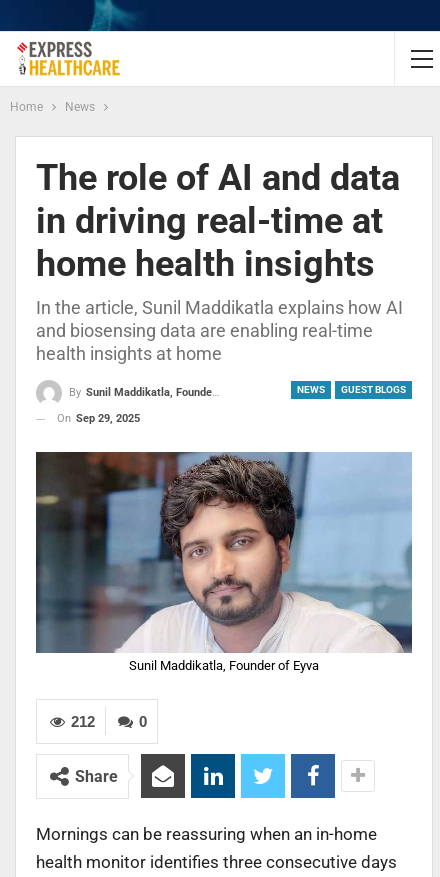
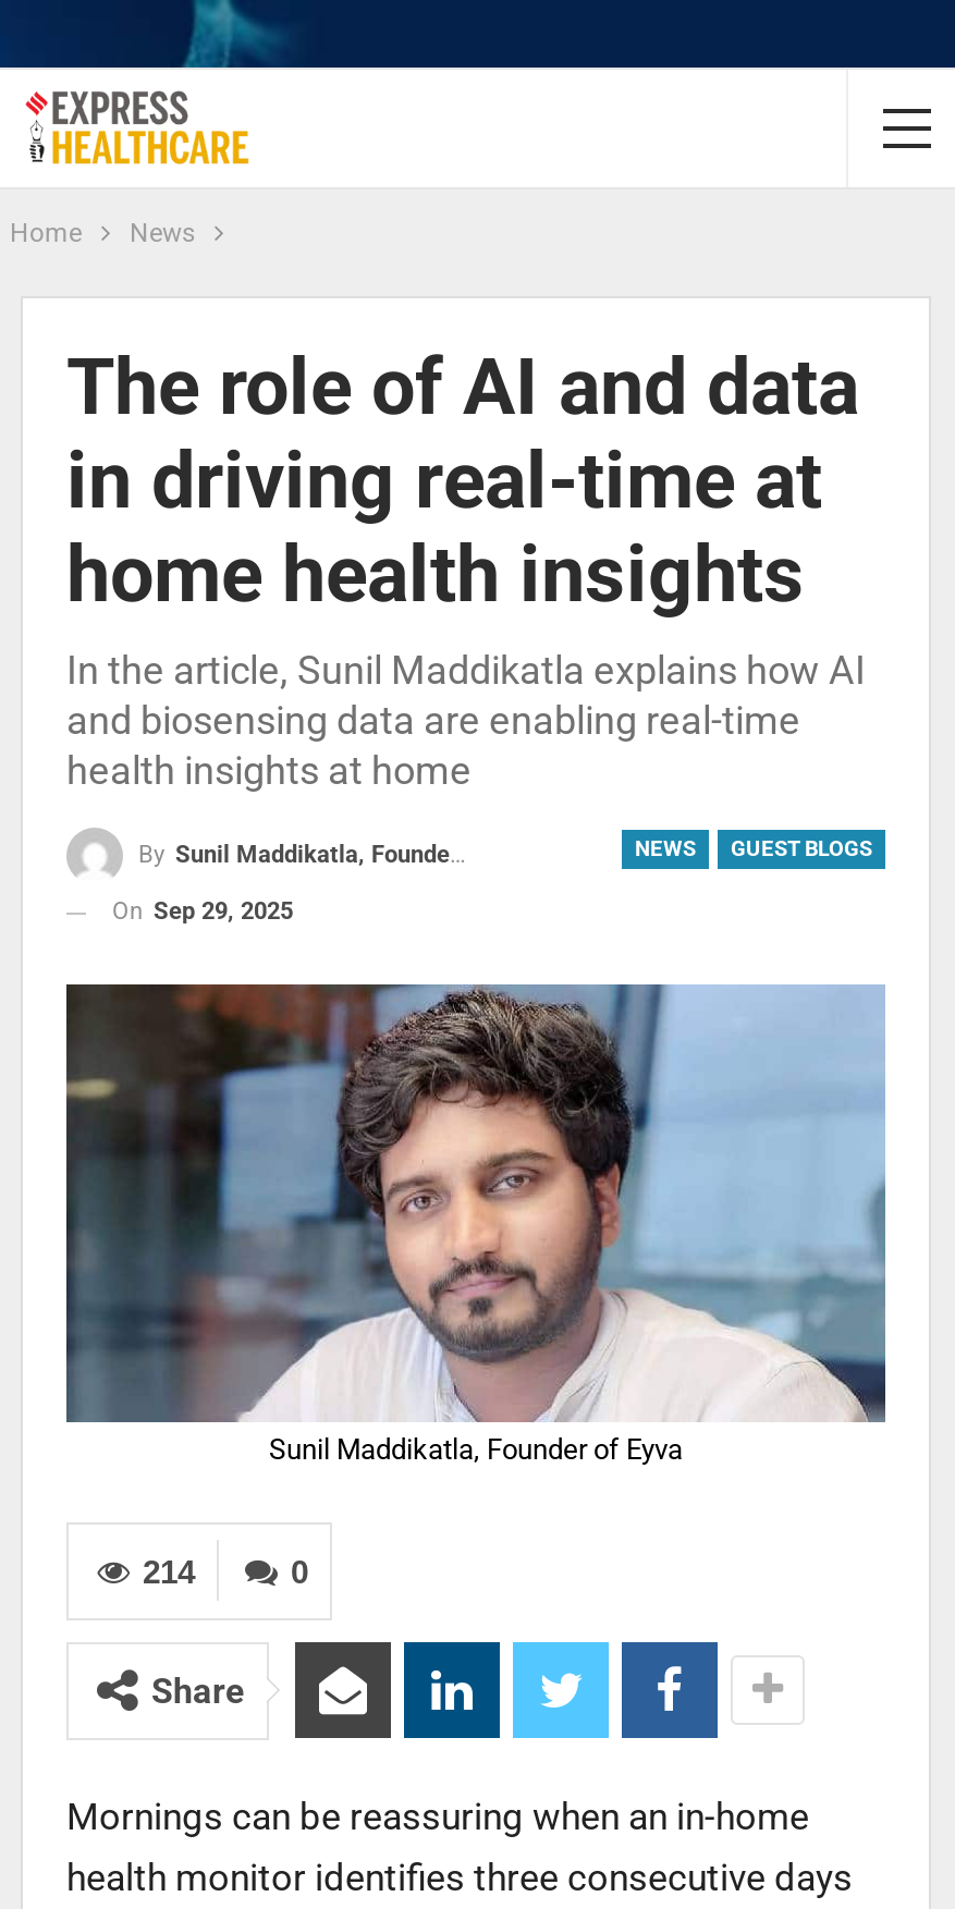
[71,713,95,730] 212 -> [143,1552,195,1589] 214

